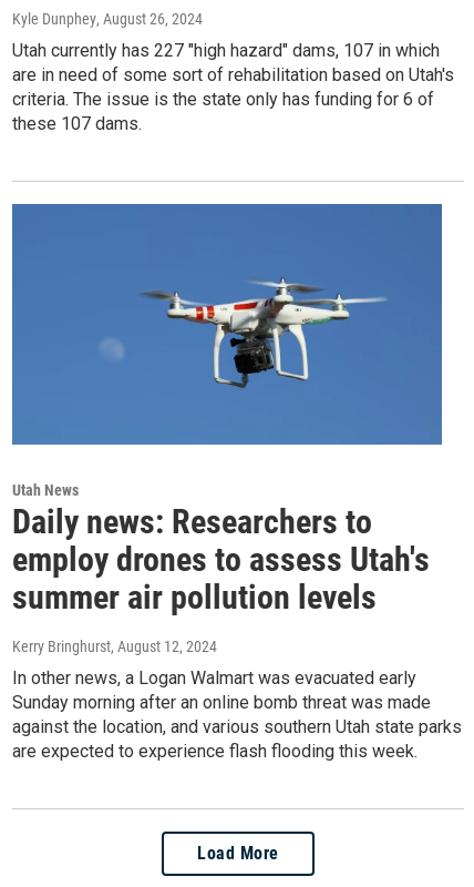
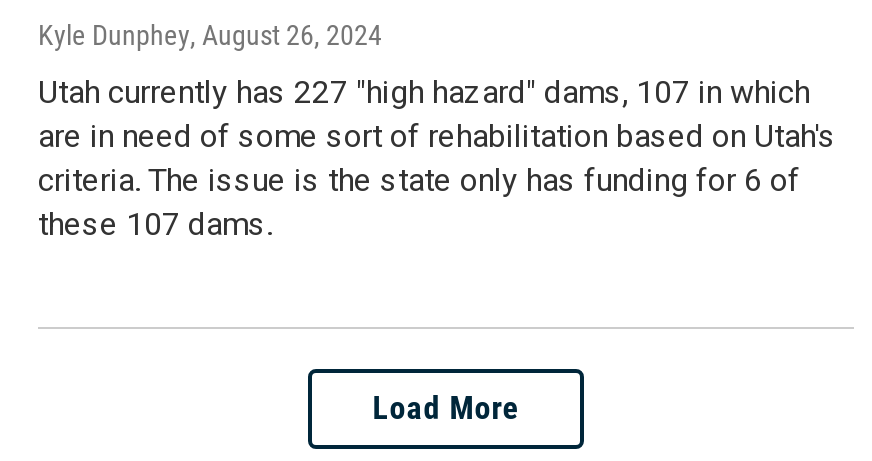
[11,203,462,761] [image] | Utah News | Daily news: Researchers to | employ drones to assess Utah's | summer air pollution levels | Kerry Bringhurst, August 12, 2024 | In other news, a Logan Walmart was evacuated early | Sunday morning after an online bomb threat was made | against the location, and various southern Utah state parks | are expected to experience flash flooding this week. -> none

